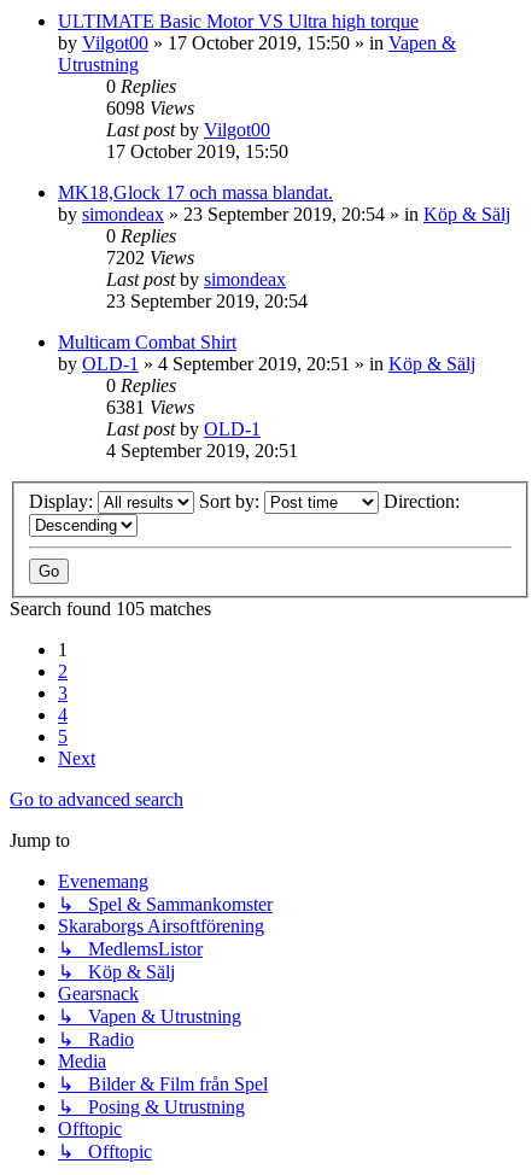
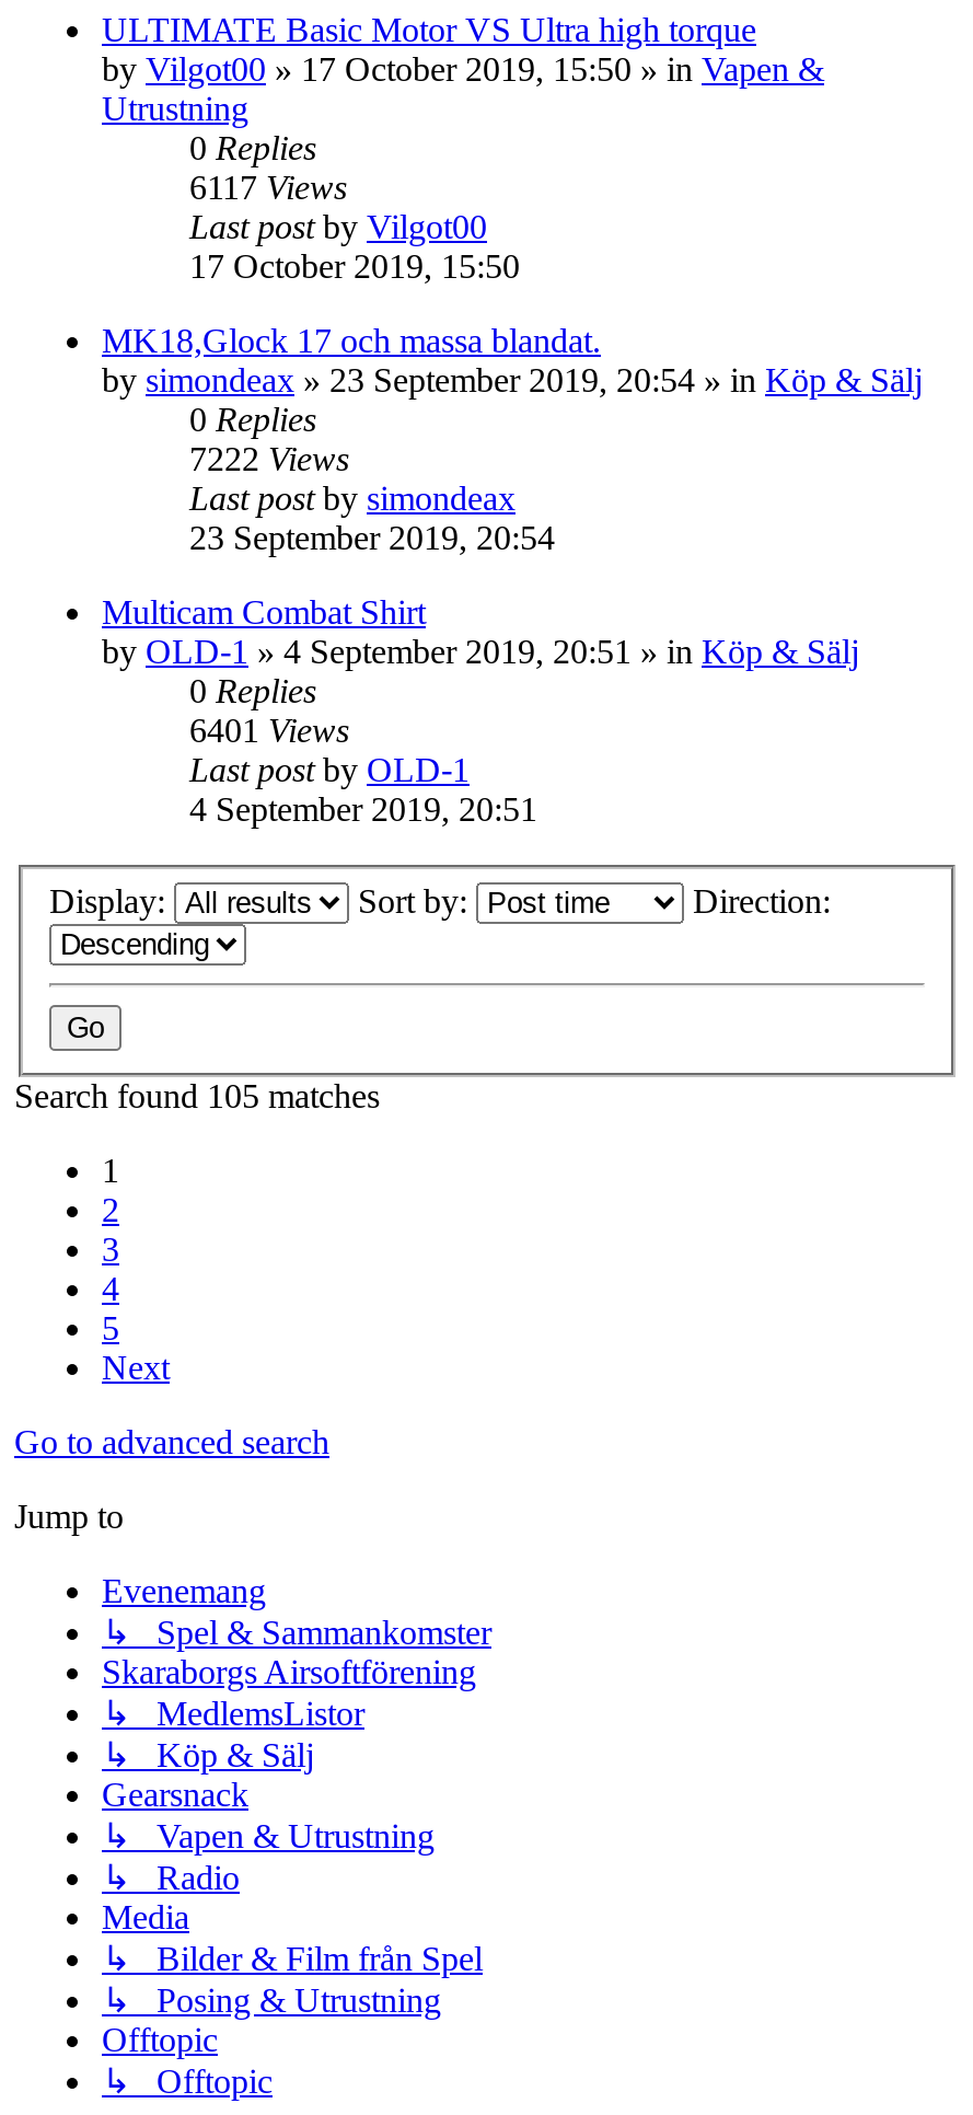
[106,98,194,118] 6098 Views -> [189,169,347,206] 6117 Views
[106,247,194,268] 7202 Views -> [189,440,349,477] 7222 Views
[106,397,194,417] 6381 Views -> [189,712,349,749] 6401 Views

